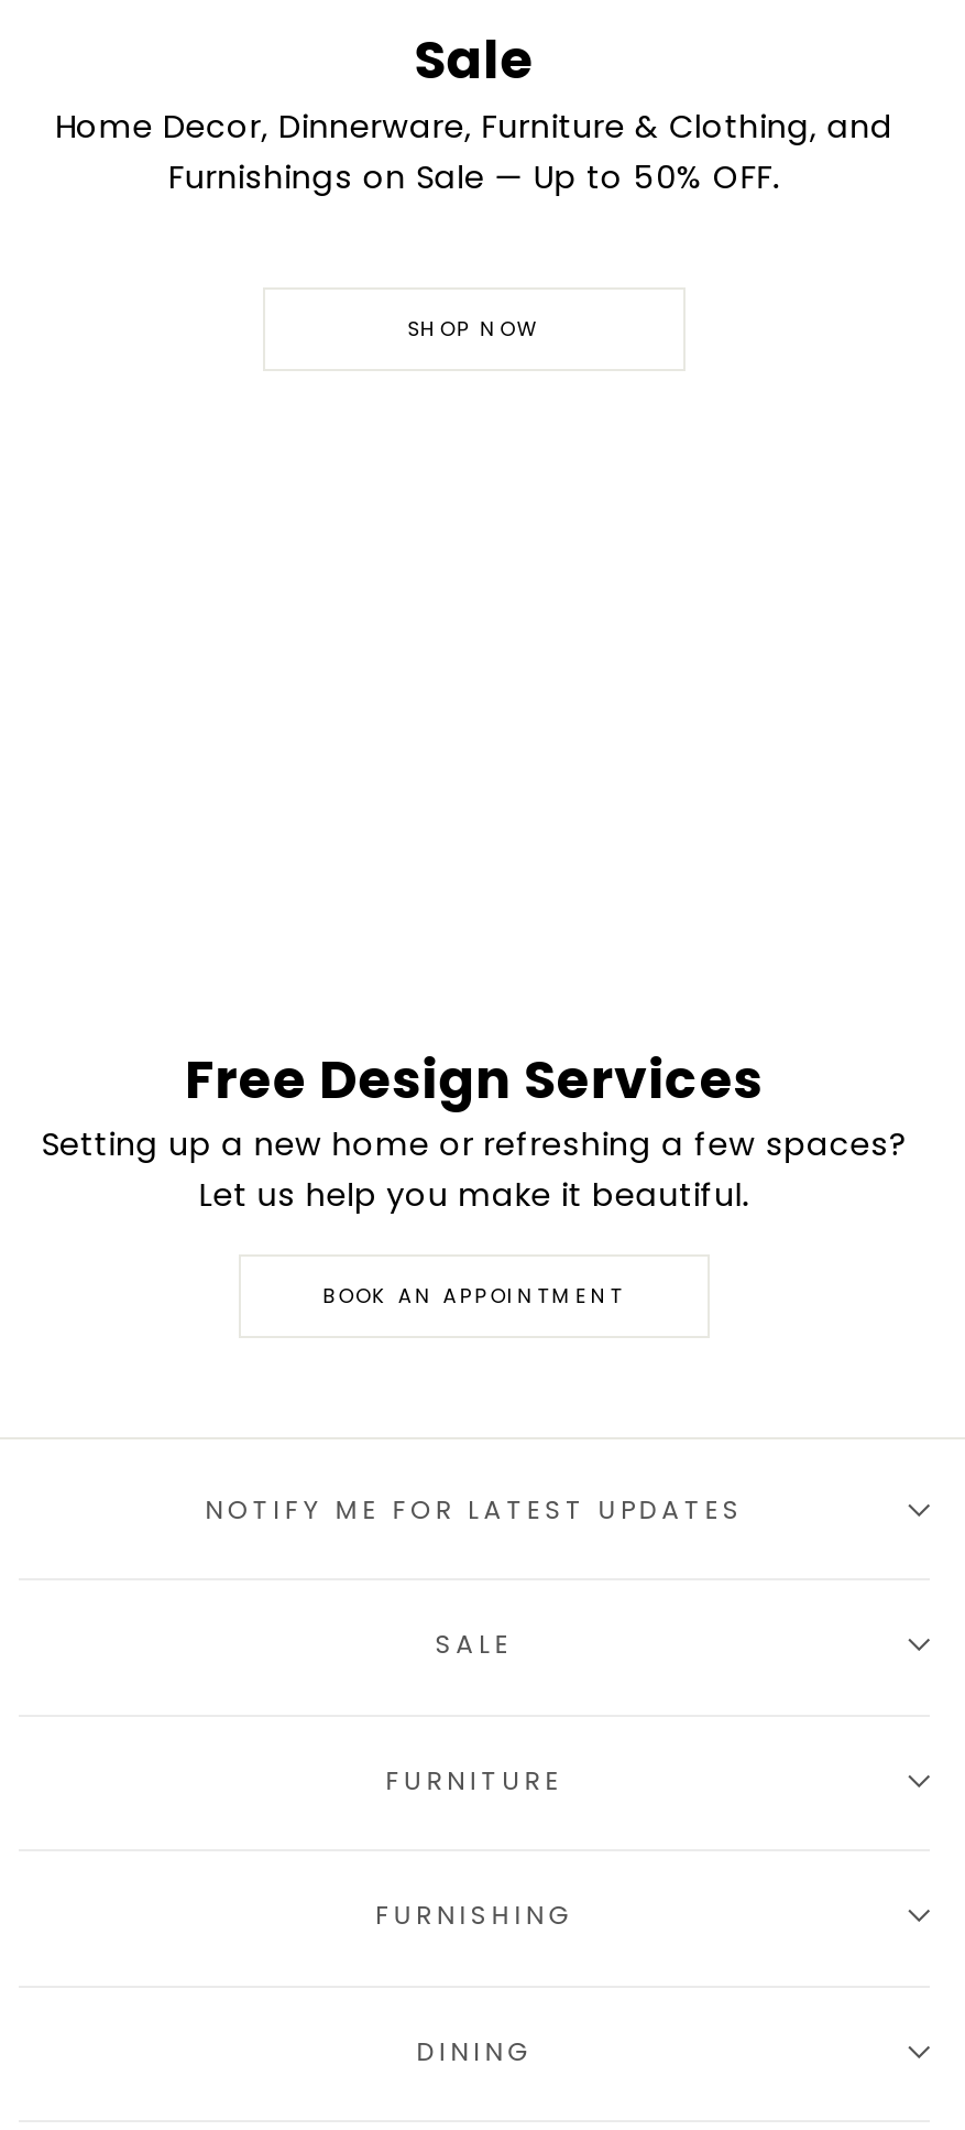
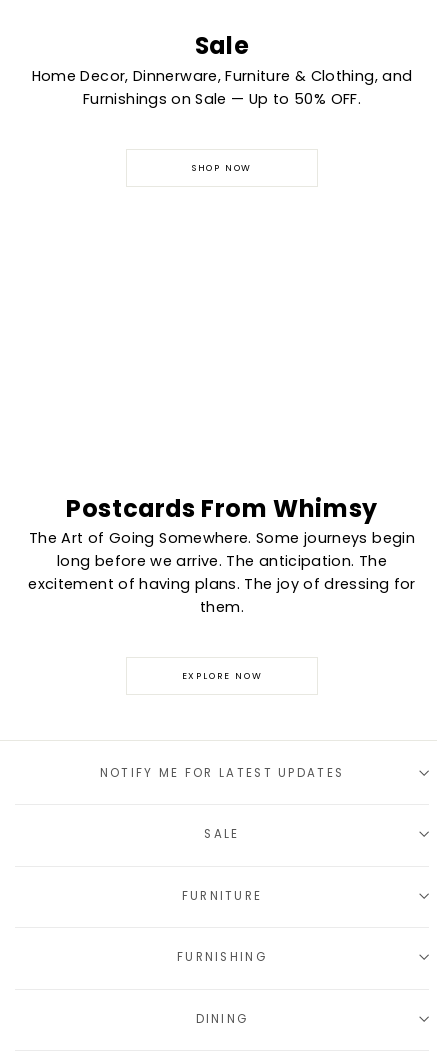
[41,1043,907,1218] Free Design Services | Setting up a new home or refreshing a few spaces? | Let us help you make it beautiful. -> [28,492,416,617] Postcards From Whimsy | The Art of Going Somewhere. Some journeys begin | long before we arrive. The anticipation. The | excitement of having plans. The joy of dressing for | them.
[323,1284,625,1310] BOOK AN APPOINTMENT -> [182,670,262,682] EXPLORE NOW

